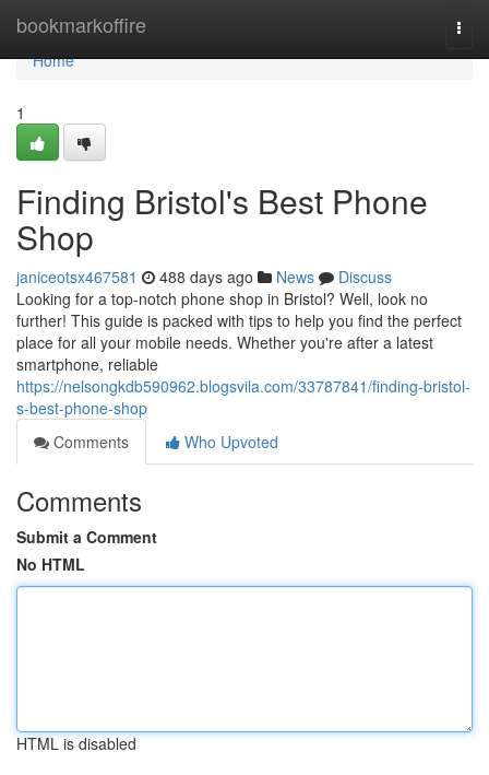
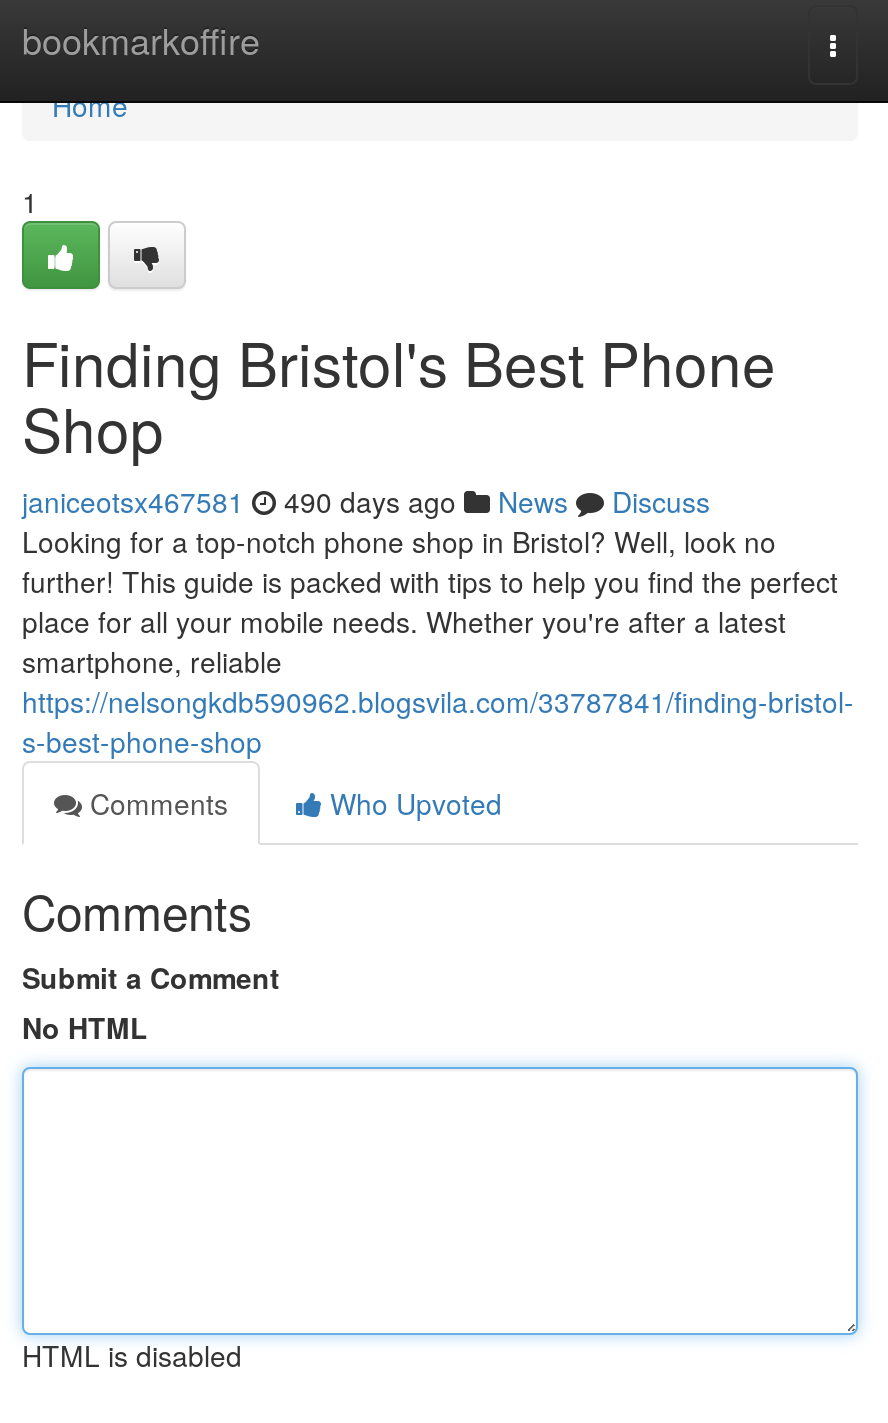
[16,266,392,287] janiceotsx467581 488 days ago News Discuss -> [22,481,710,521] janiceotsx467581 490 days ago News Discuss

